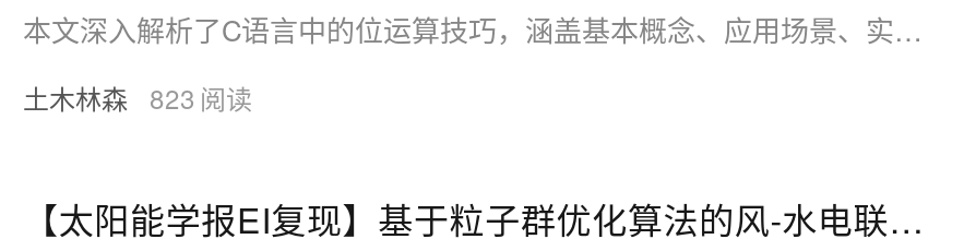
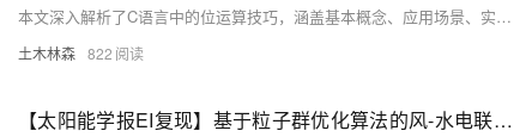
[23,78,195,115] 土木林森 823 -> [18,42,113,63] 土木林森 822

